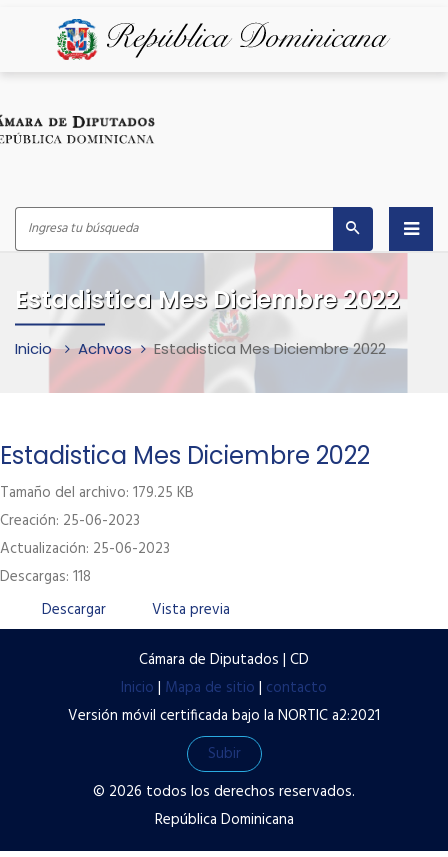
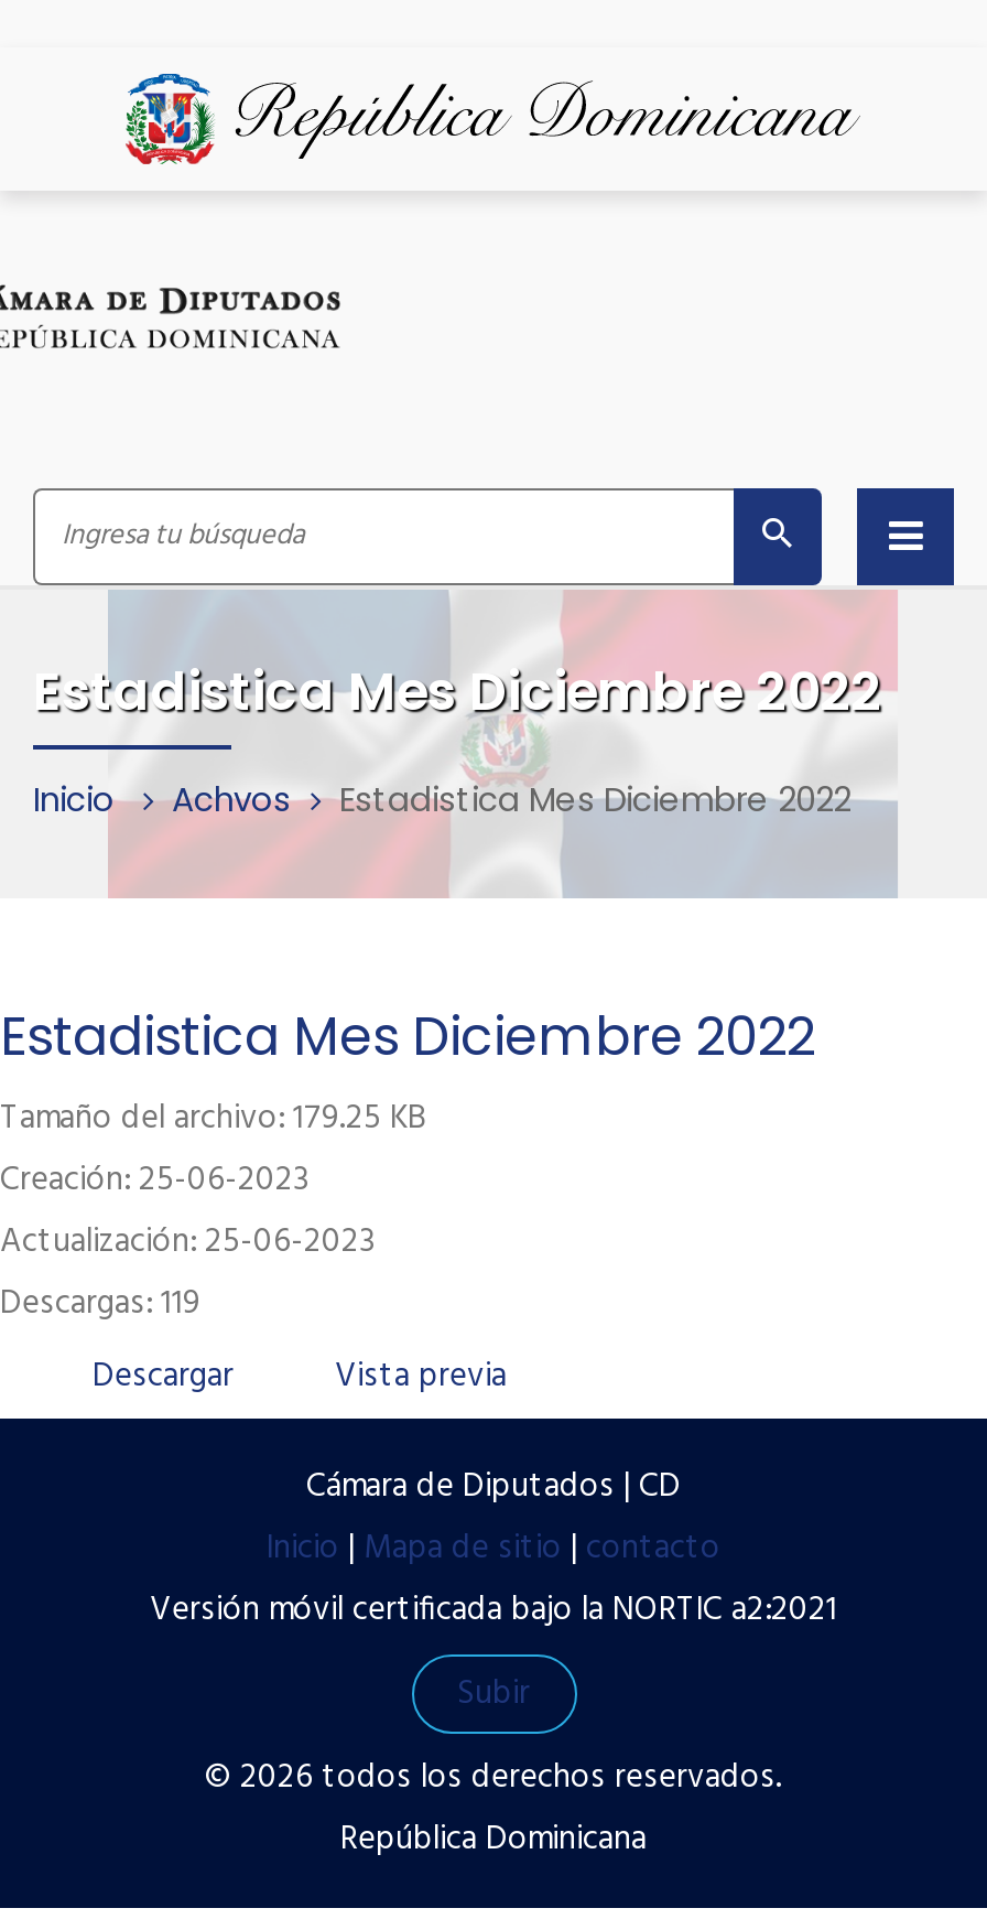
[0,565,91,589] Descargas: 118 -> [0,1277,200,1330] Descargas: 119

